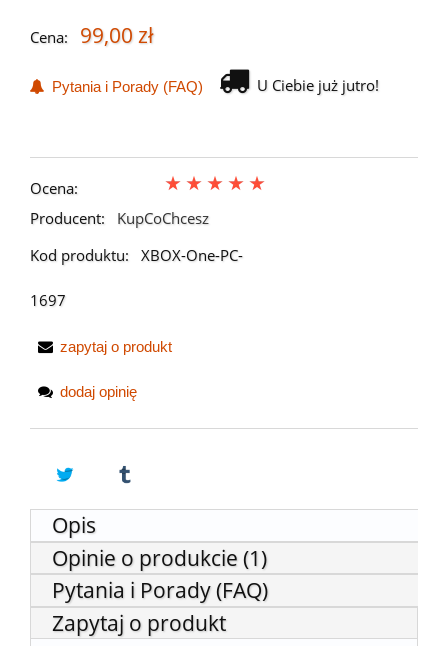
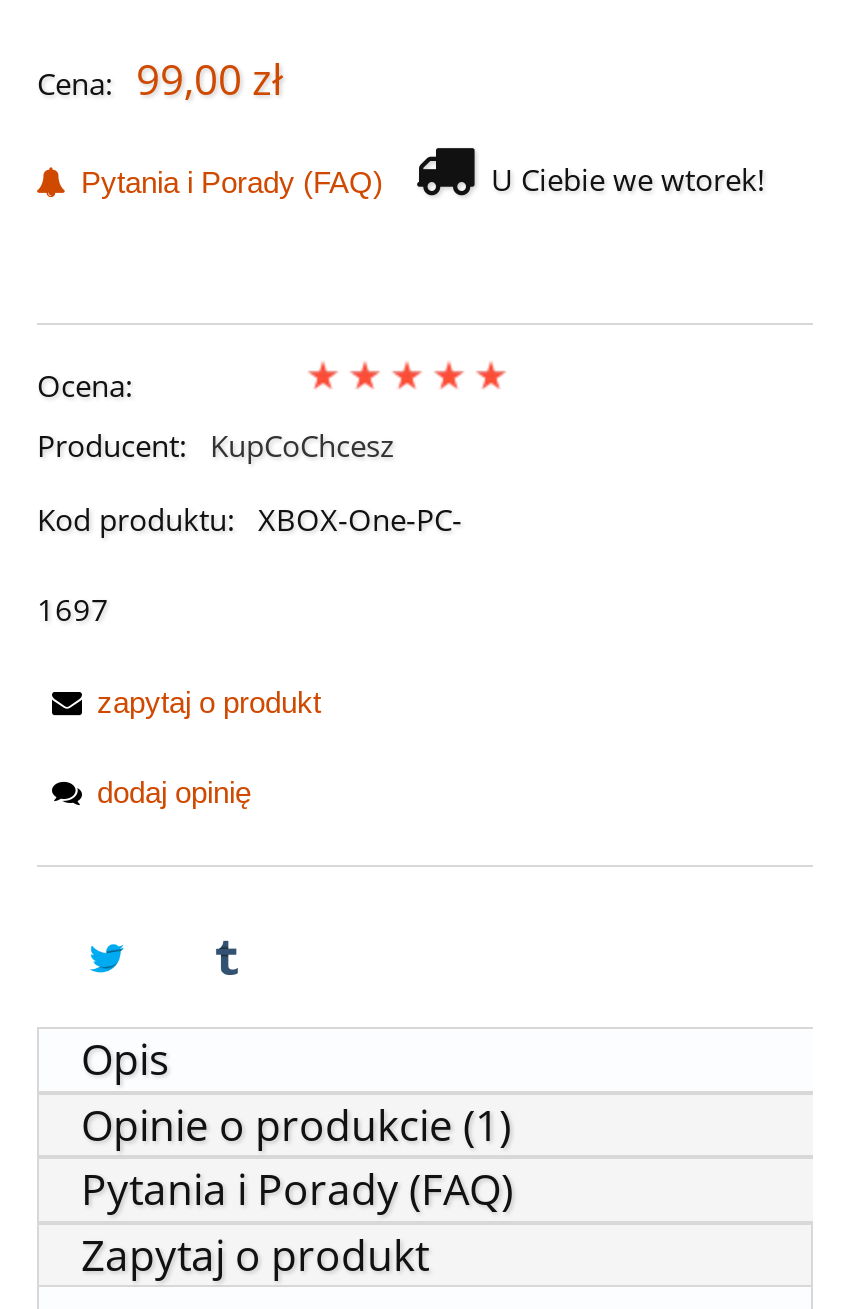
[249,74,379,94] U Ciebie już jutro! -> [475,158,765,198] U Ciebie we wtorek!

